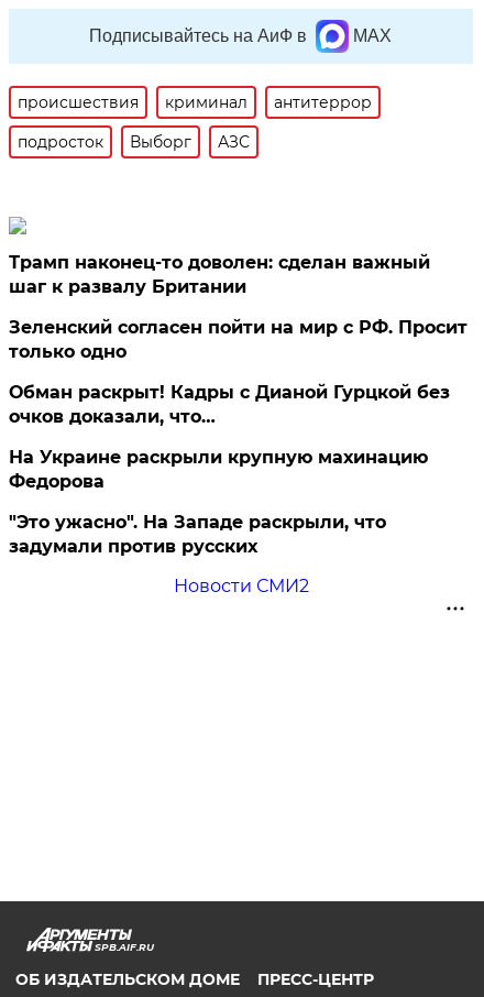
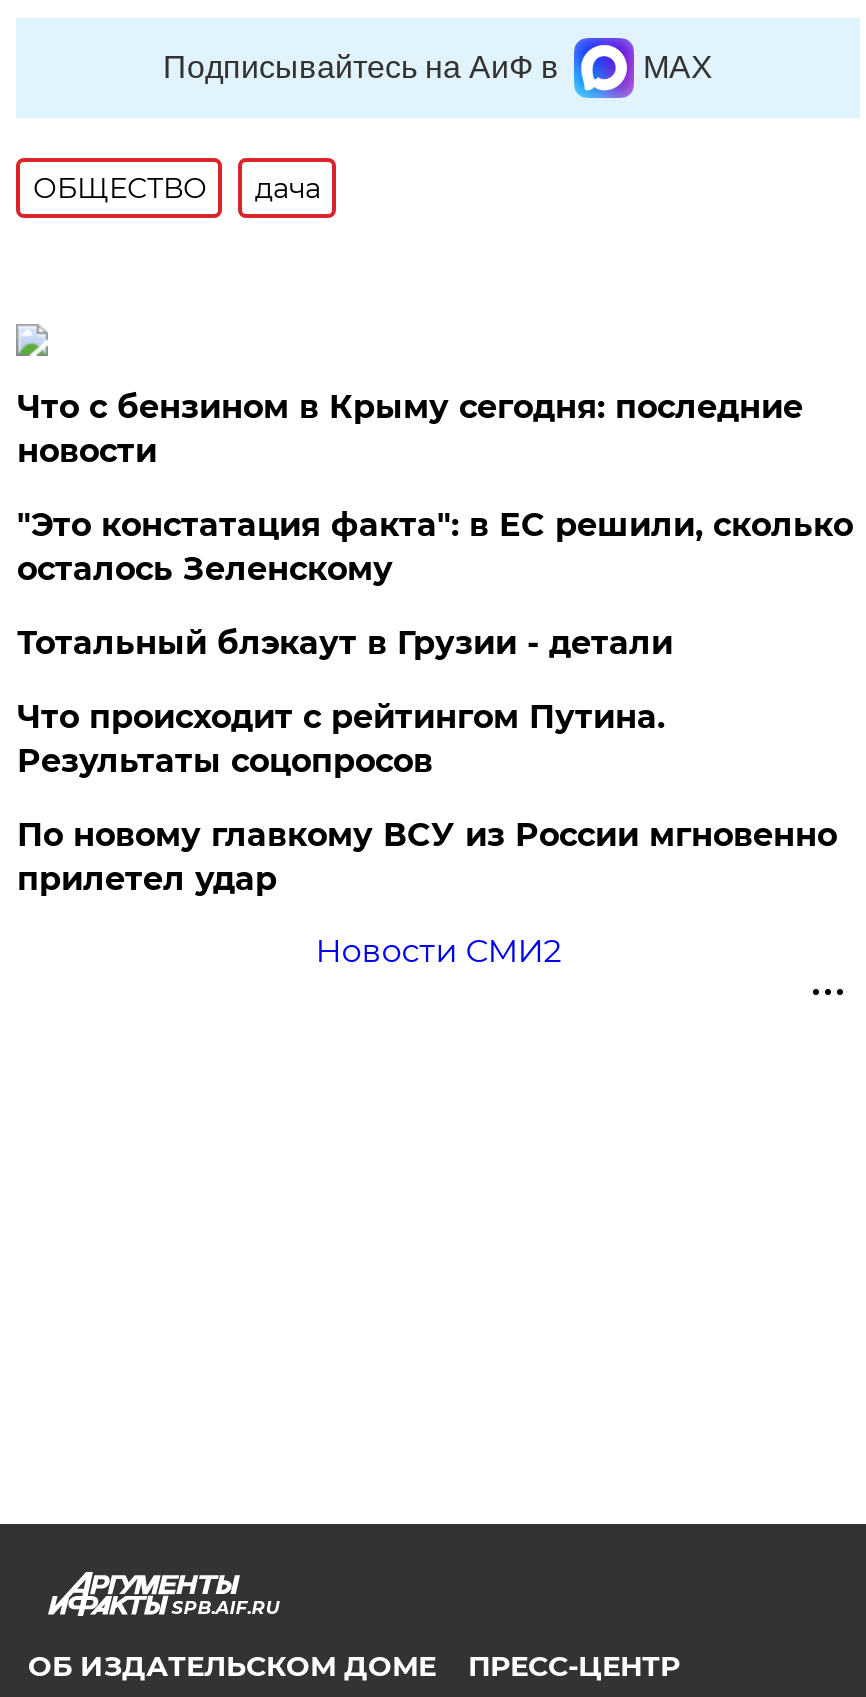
[18,92,372,152] происшествия | криминал | антитеррор | подросток | Выборг | АЗС -> [33,170,321,206] ОБЩЕСТВО | дача
[9,252,468,557] Трамп наконец-то доволен: сделан важный | шаг к развалу Британии | Зеленский согласен пойти на мир с РФ. Просит | только одно | Обман раскрыт! Кадры с Дианой Гурцкой без | очков доказали, что… | На Украине раскрыли крупную махинацию | Федорова | "Это ужасно". На Западе раскрыли, что | задумали против русских -> [17,388,853,898] Что с бензином в Крыму сегодня: последние | новости | "Это констатация факта": в ЕС решили, сколько | осталось Зеленскому | Тотальный блэкаут в Грузии - детали | Что происходит с рейтингом Путина. | Результаты соцопросов | По новому главкому ВСУ из России мгновенно | прилетел удар

